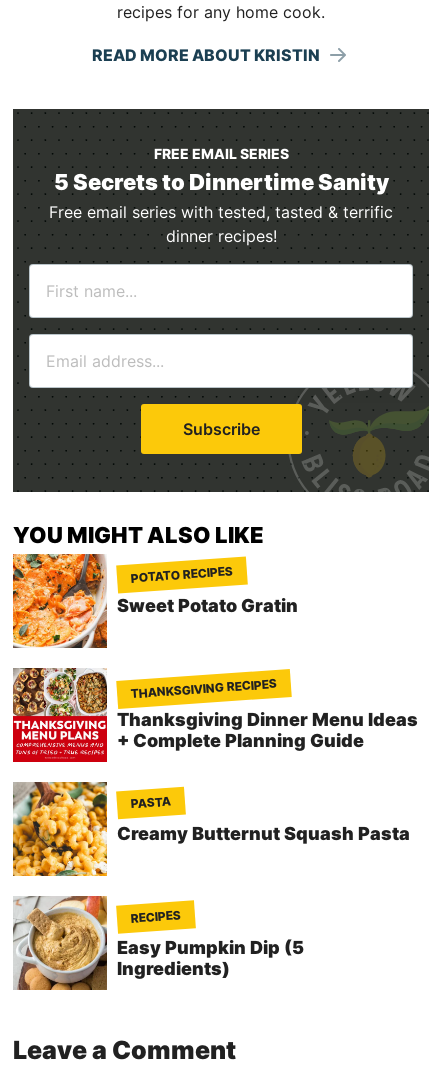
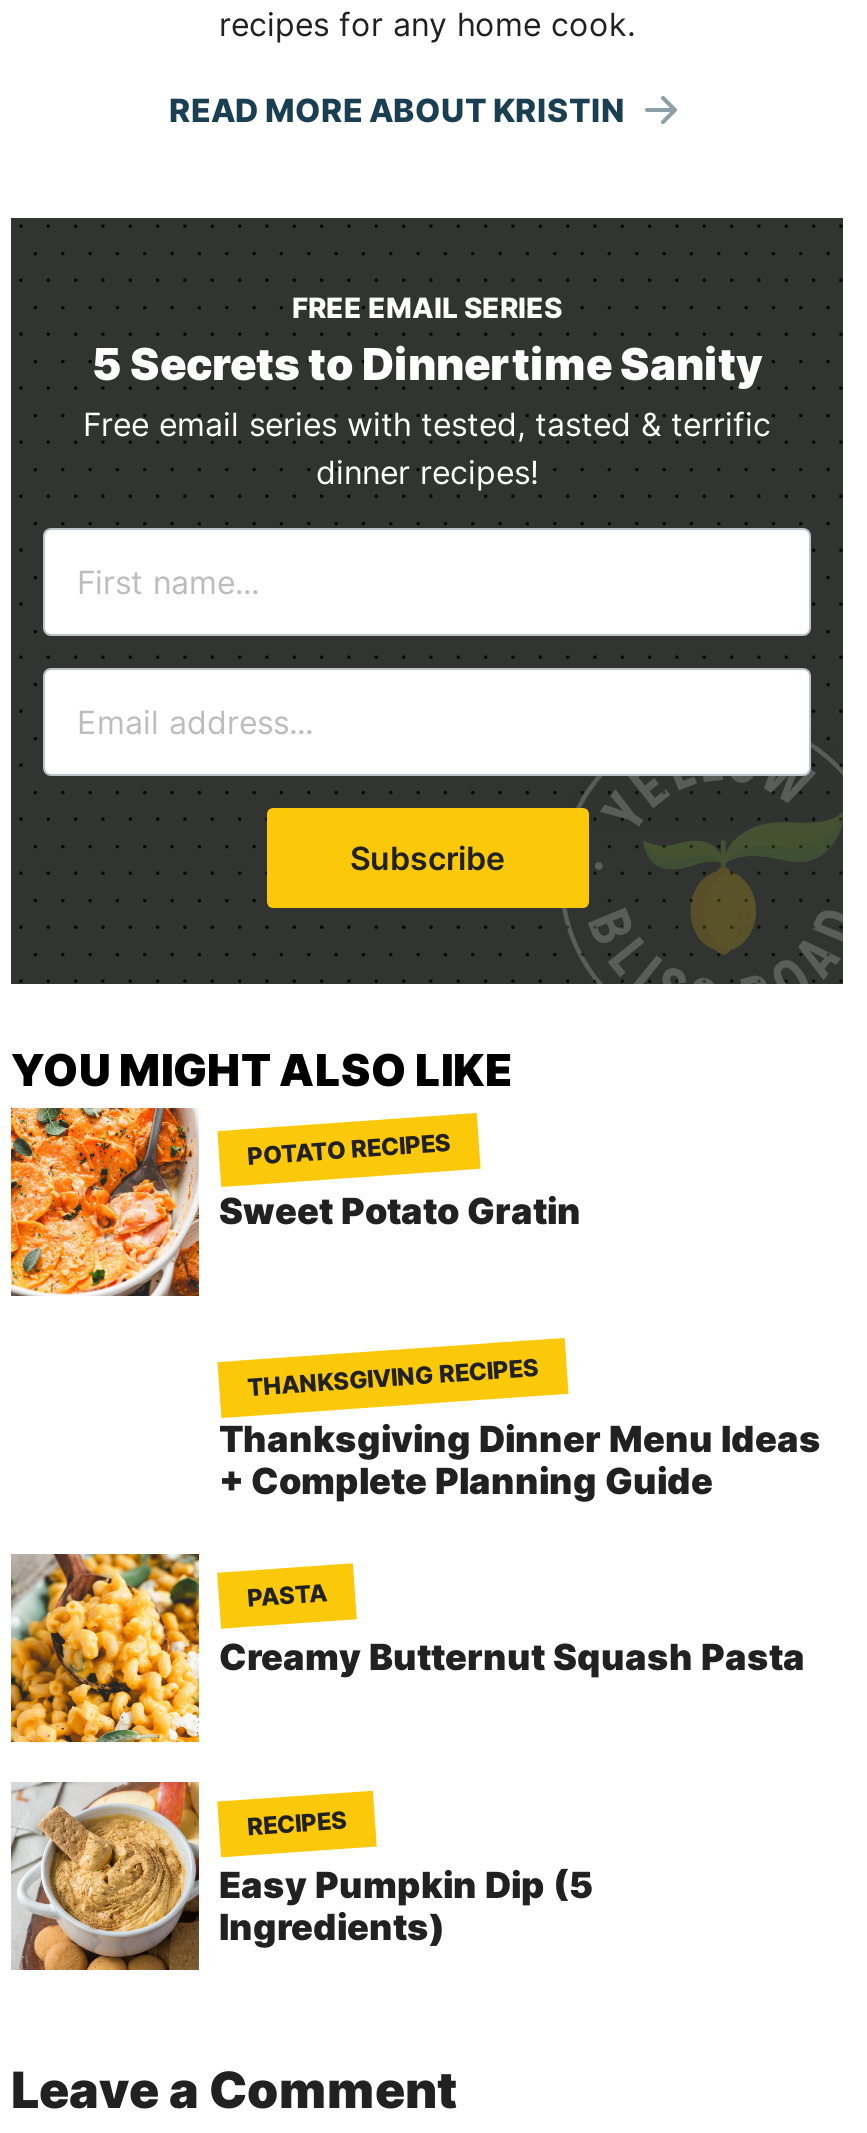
[12,667,108,763] [image] -> none

